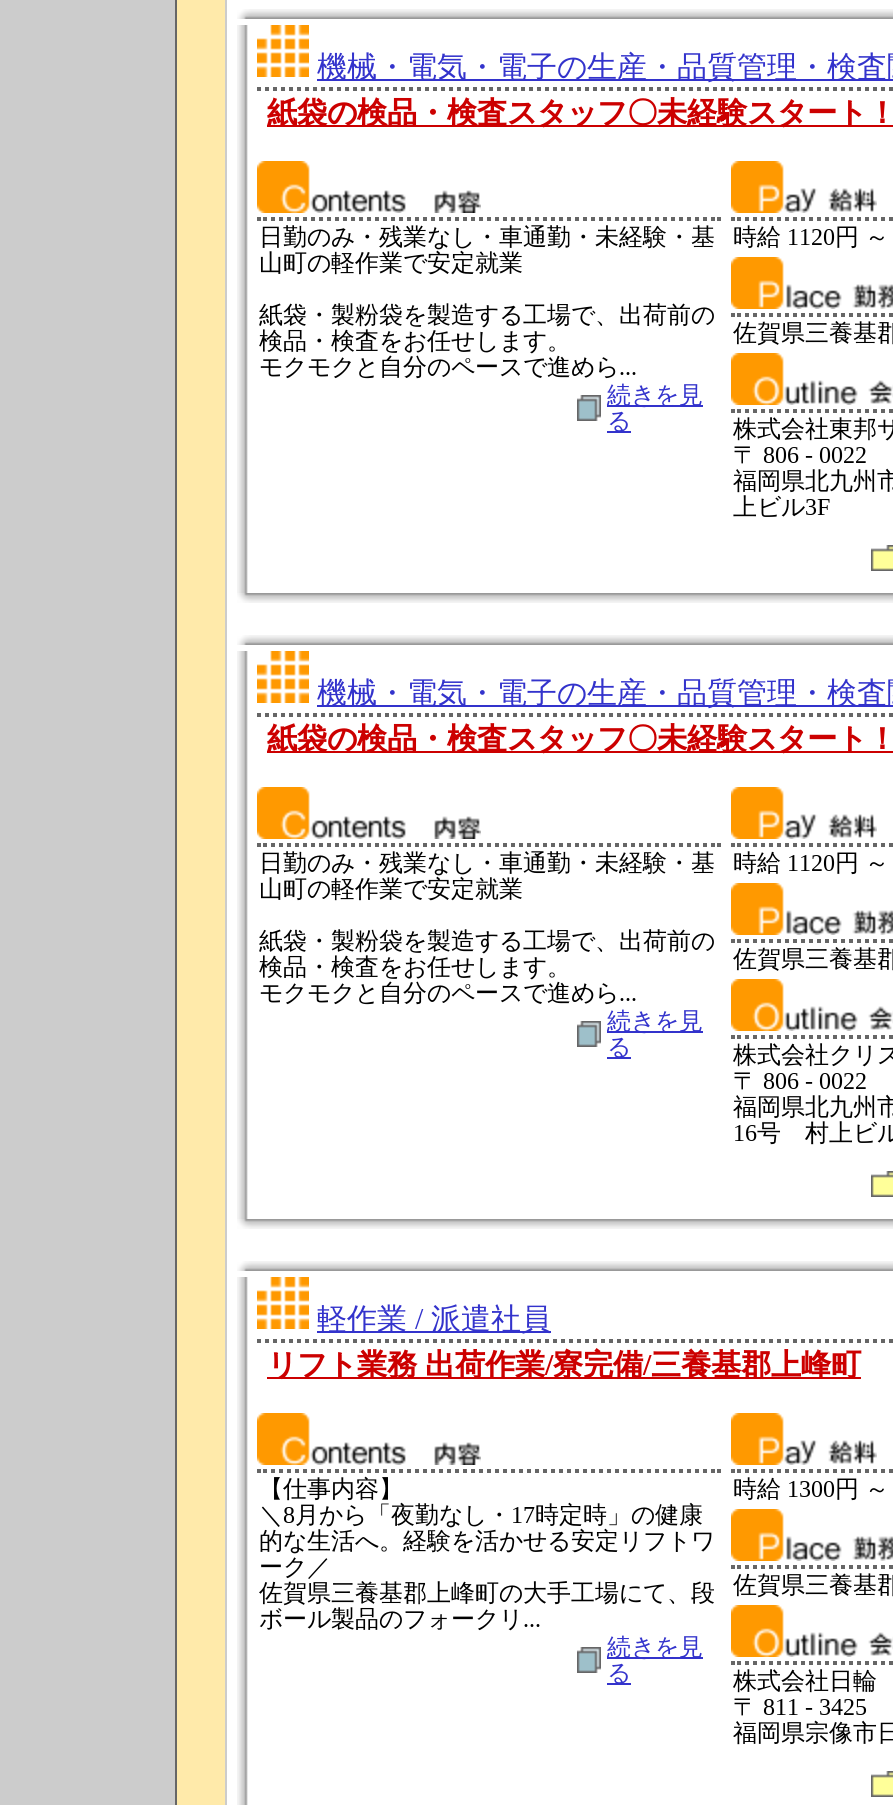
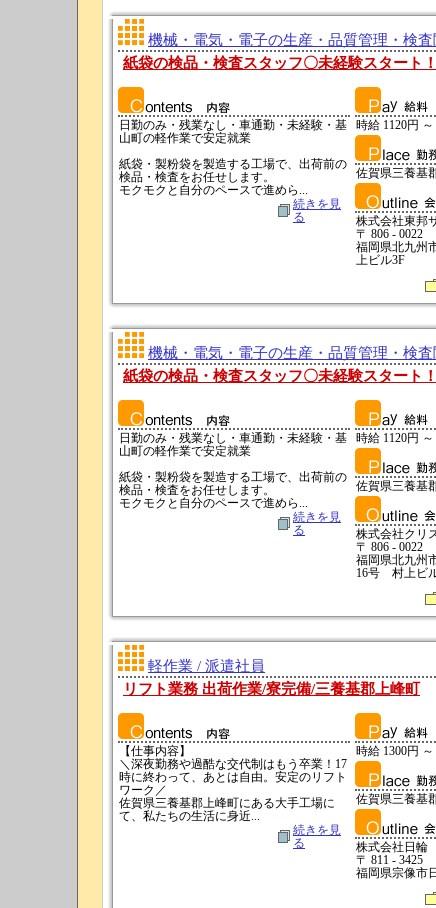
[259,1501,715,1633] ＼8月から「夜勤なし・17時定時」の健康 | 的な生活へ。経験を活かせる安定リフトワ | ーク／ | 佐賀県三養基郡上峰町の大手工場にて、段 | ボール製品のフォークリ... -> [119,757,347,823] ＼深夜勤務や過酷な交代制はもう卒業！17 | 時に終わって、あとは自由。安定のリフト | ワーク／ | 佐賀県三養基郡上峰町にある大手工場に | て、私たちの生活に身近...

